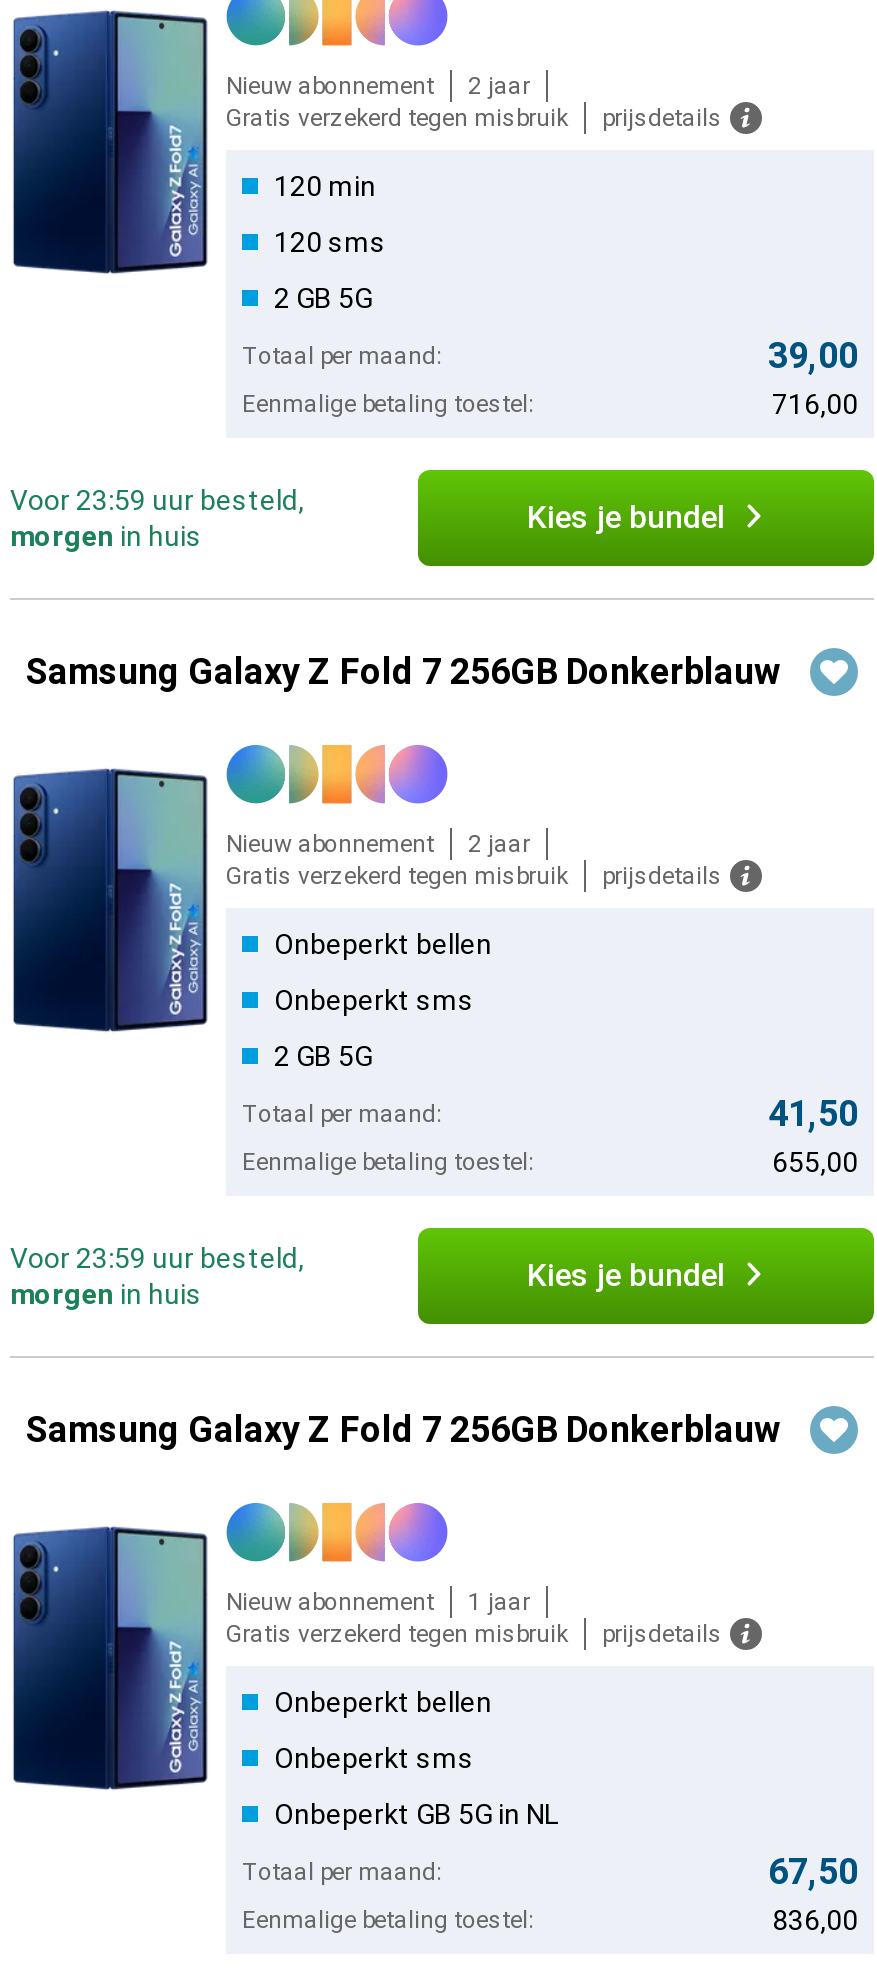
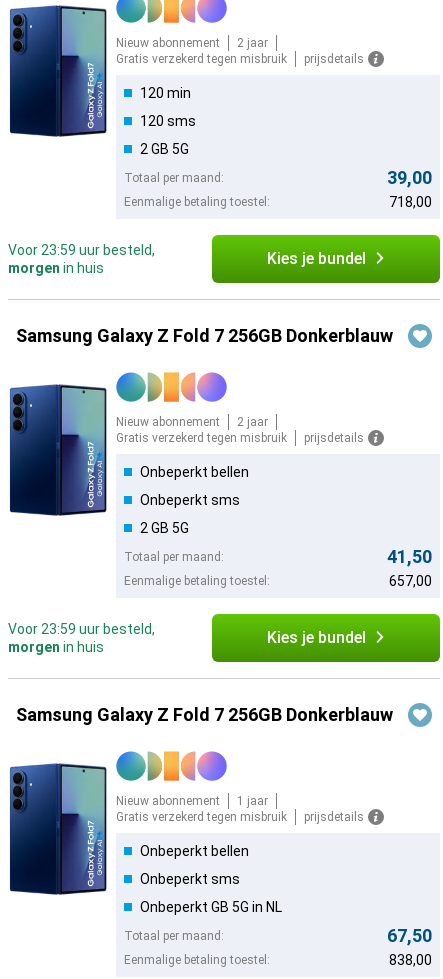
[772,389,858,421] 716,00 -> [389,194,432,210] 718,00
[772,1147,858,1179] 655,00 -> [389,573,432,589] 657,00
[772,1905,858,1937] 836,00 -> [389,952,432,968] 838,00

